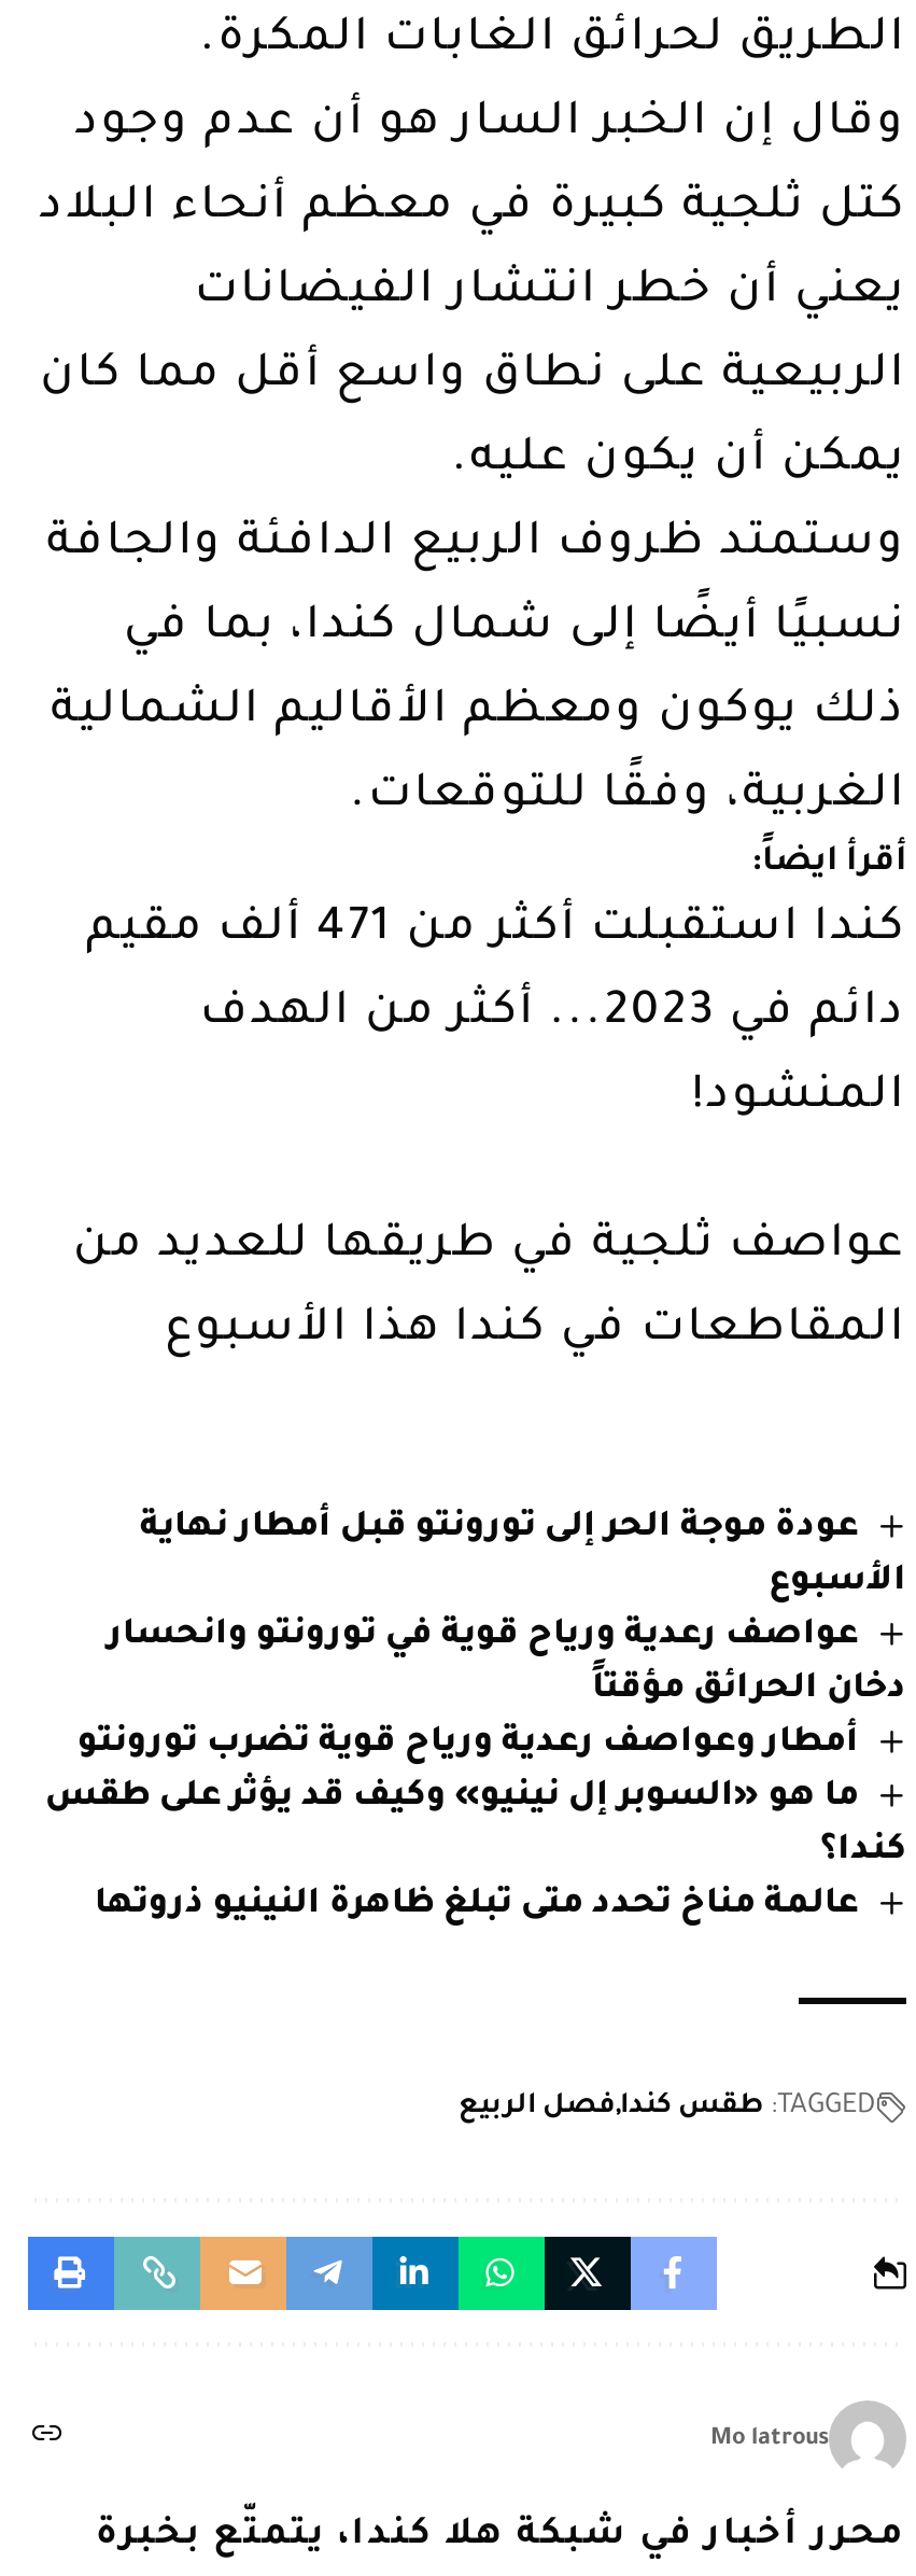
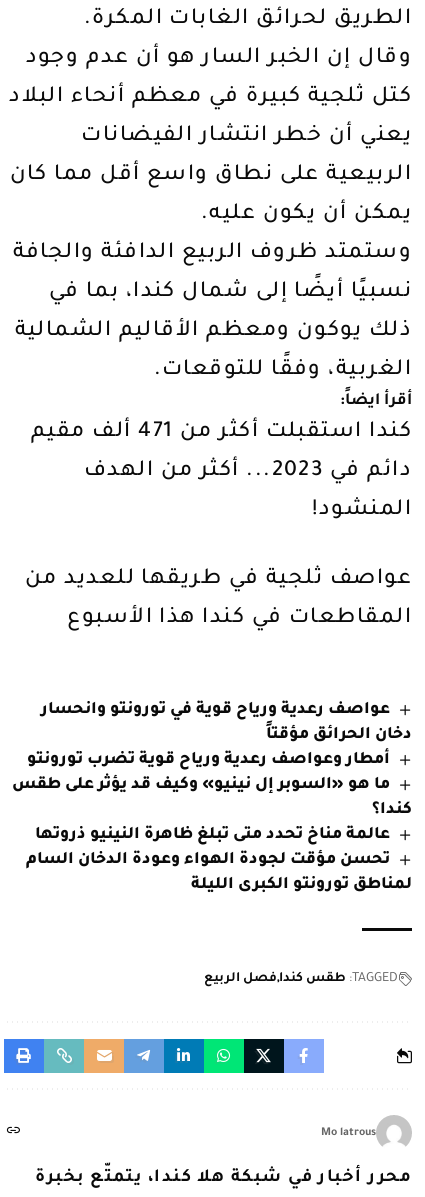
[140,1510,906,1600] عودة موجة الحر إلى تورونتو قبل أمطار نهاية | الأسبوع -> none
moved [45,1617,906,1923] -> [12,702,412,844]: عواصف رعدية ورياح قوية في تورونتو وانحسار | دخان الحرائق مؤقتاً | أمطار وعواصف رعدية ورياح قوية تضرب تورونتو | ما هو «السوبر إل نينيو» وكيف قد يؤثر على طقس | عالمة مناخ تحدد متى تبلغ ظاهرة النينيو ذروتها
none -> [26,852,412,894] تحسن مؤقت لجودة الهواء وعودة الدخان السام | لمناطق تورونتو الكبرى الليلة

